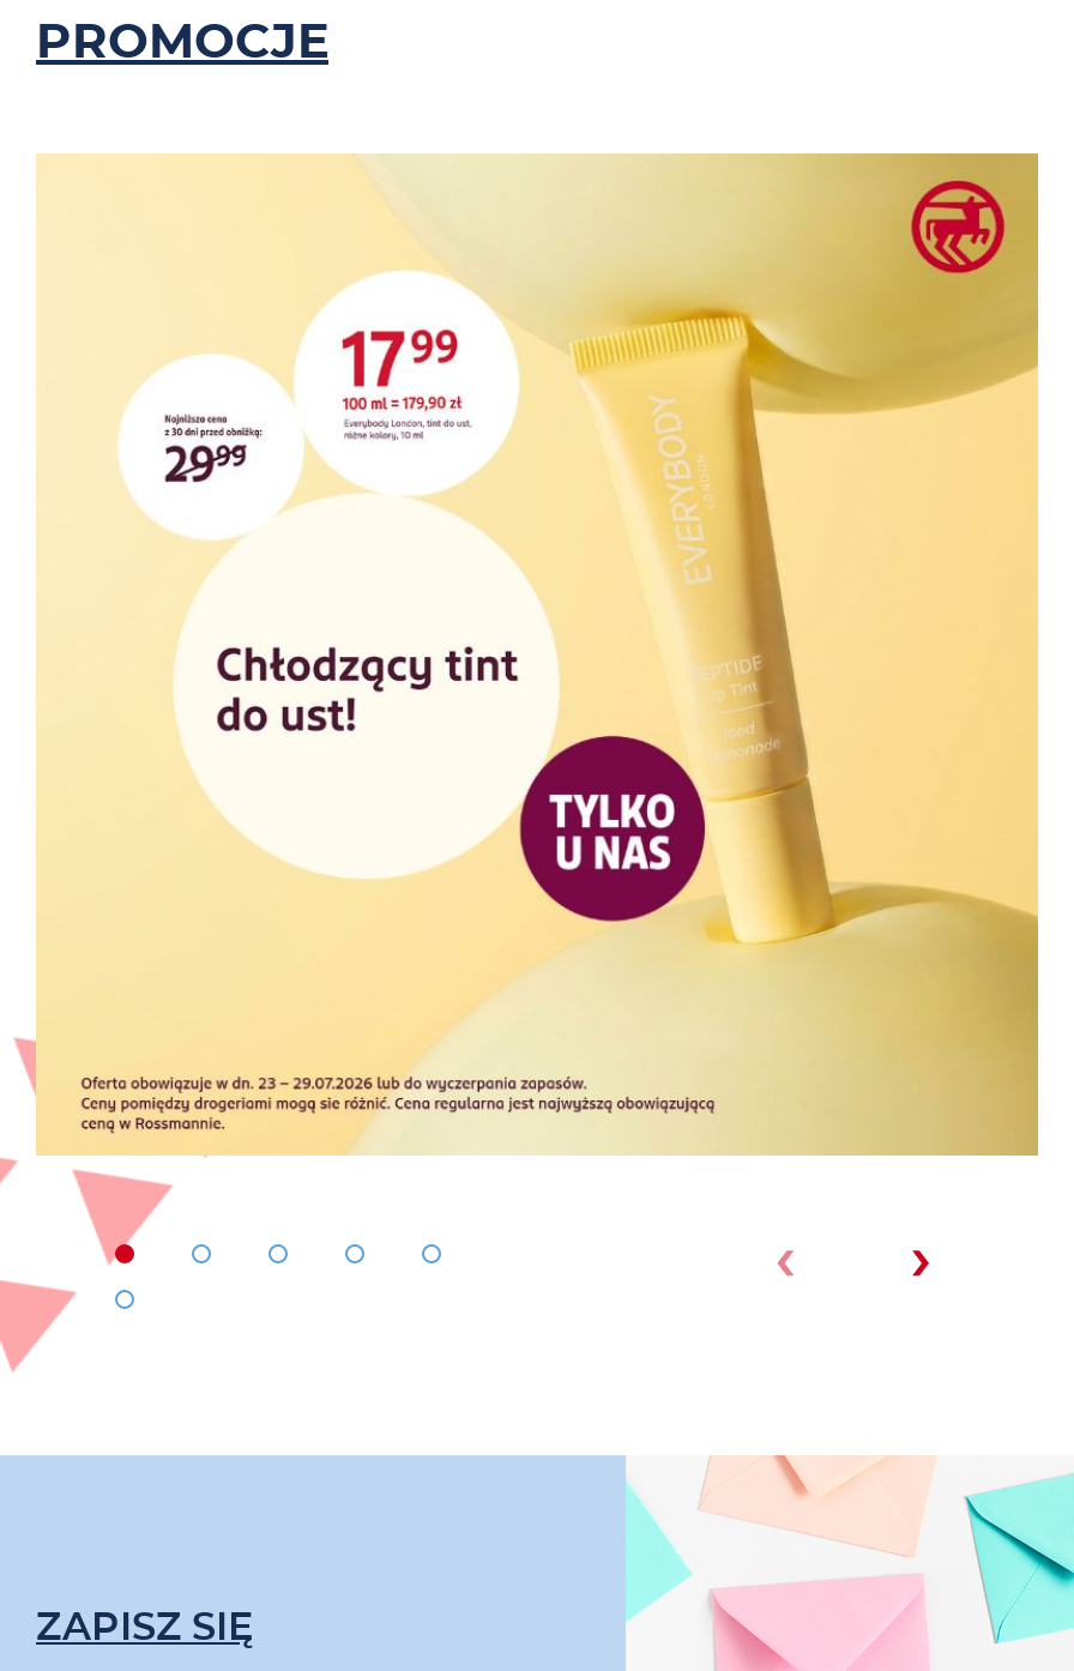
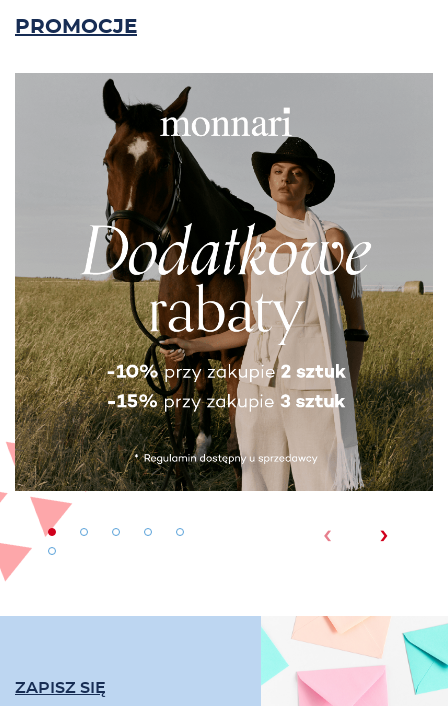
[36,151,1040,1158] [image] -> [14,73,434,492] [image]

